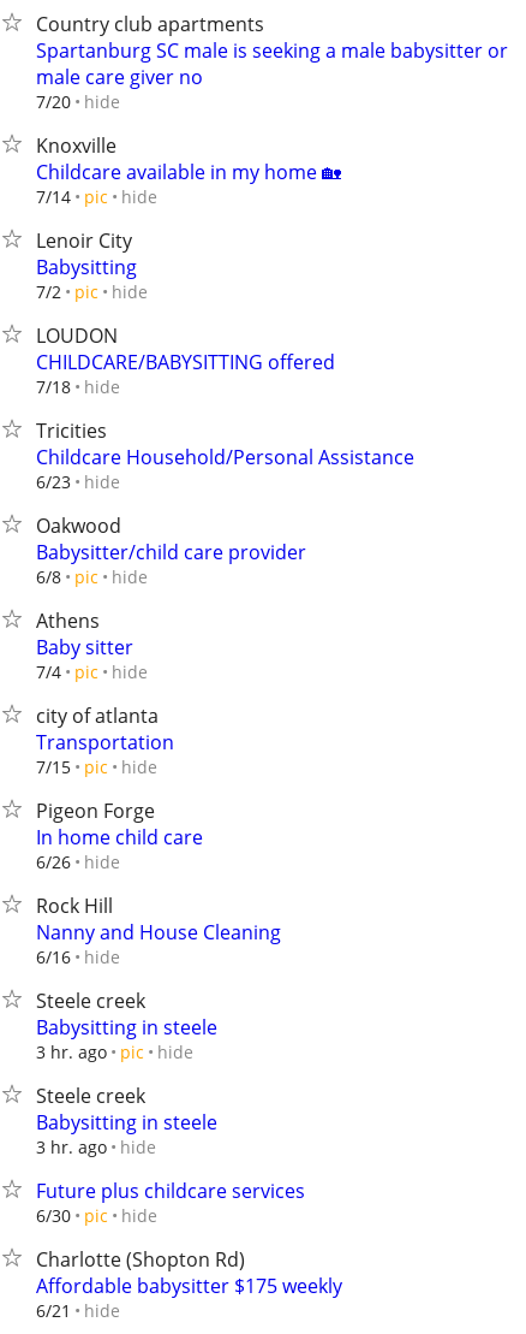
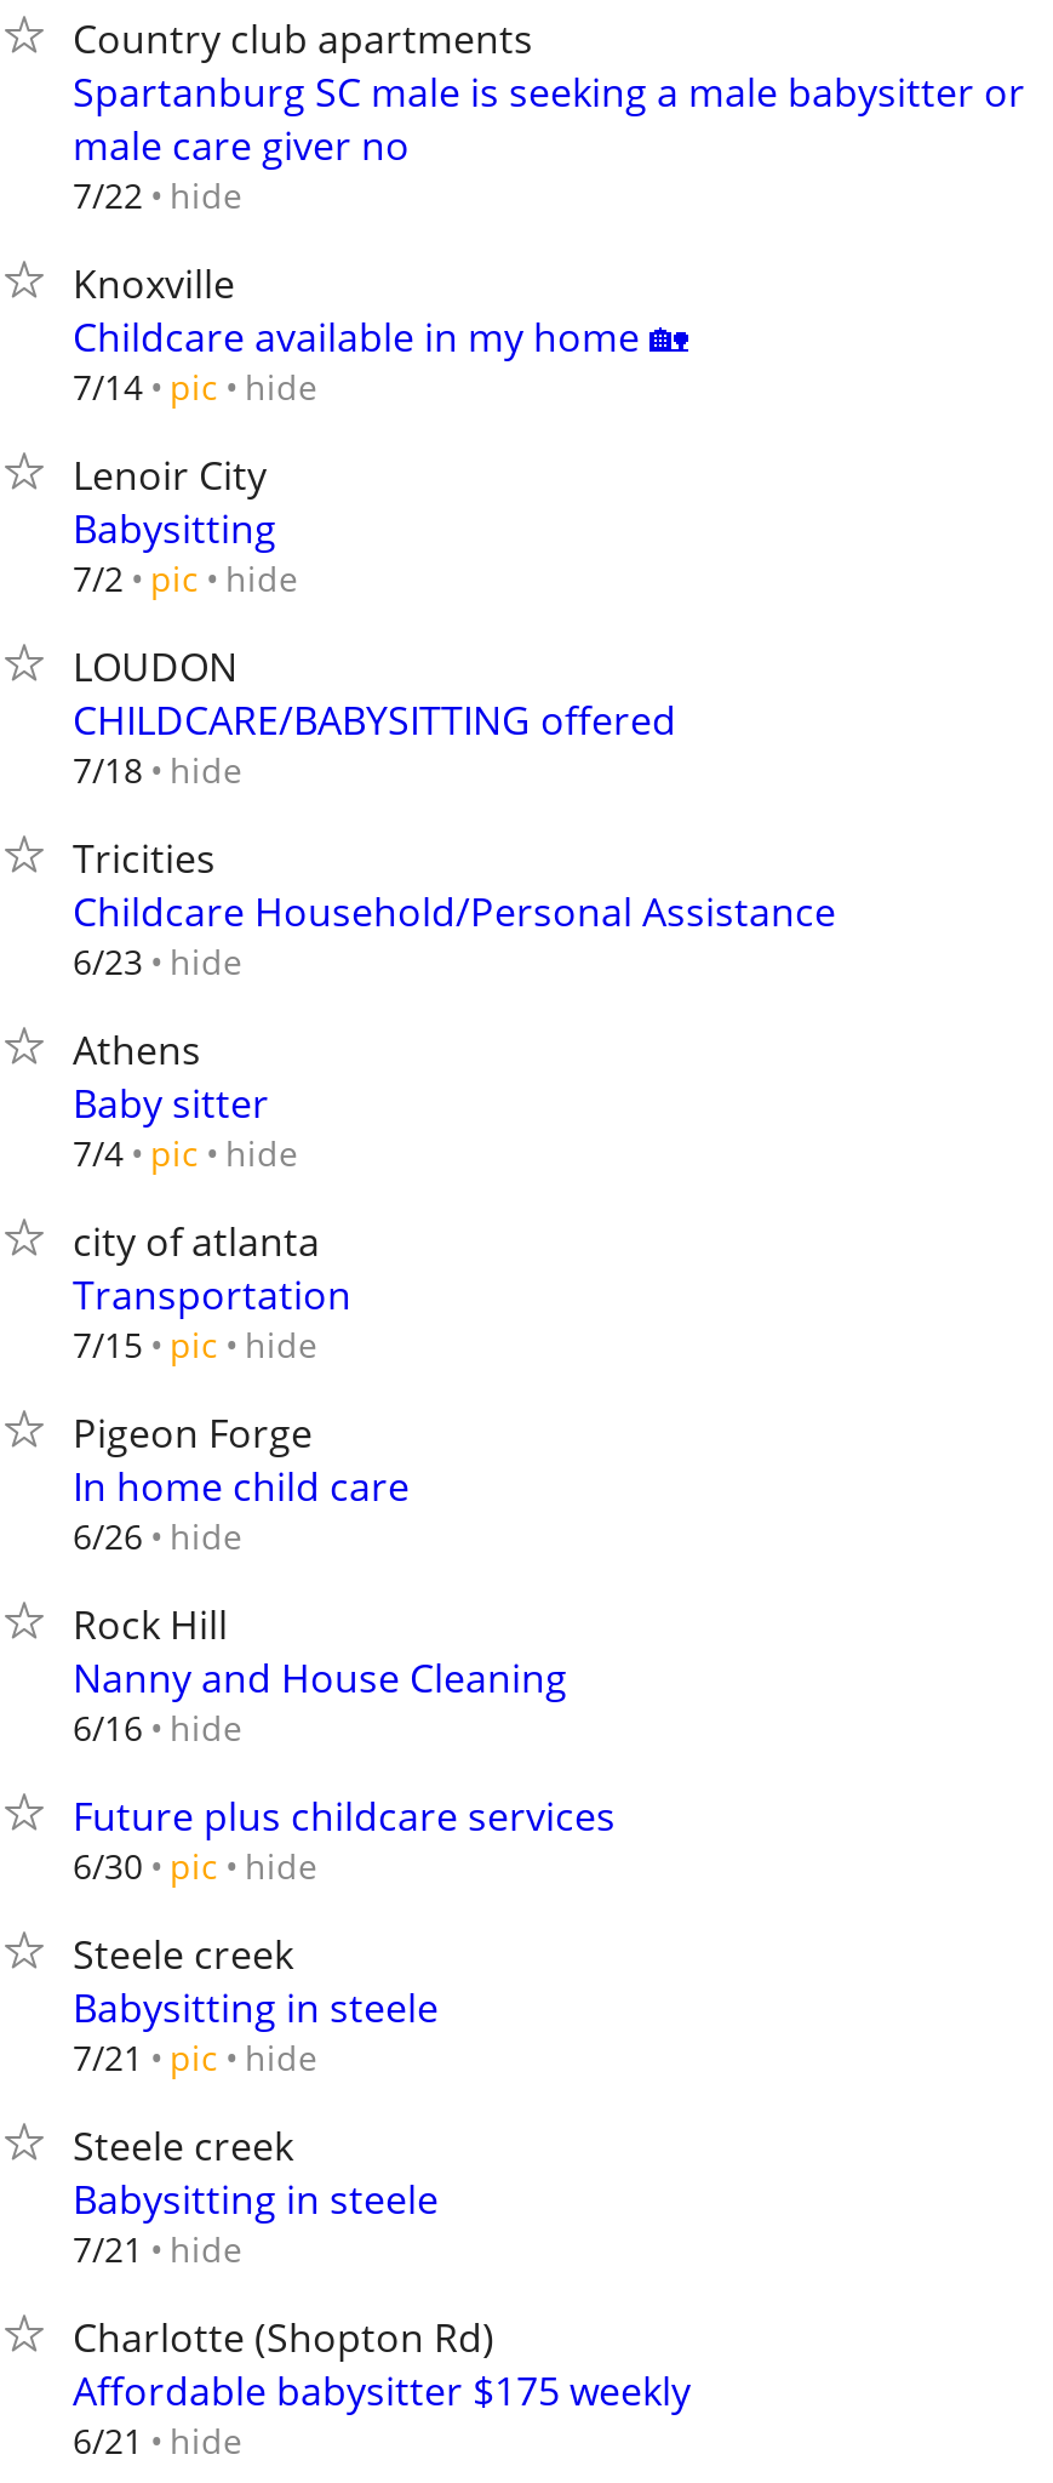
[36,90,120,113] 7/20 hide -> [73,171,242,218] 7/22 hide
[36,512,306,588] Oakwood | Babysitter/child care provider | 6/8 pic hide -> none
[36,1040,193,1063] 3 hr. ago pic hide -> [73,2033,317,2080] 7/21 pic hide
[36,1135,156,1158] 3 hr. ago hide -> [73,2225,242,2272] 7/21 hide
moved [36,1178,305,1227] -> [73,1790,616,1889]: Future plus childcare services | 6/30 pic hide

